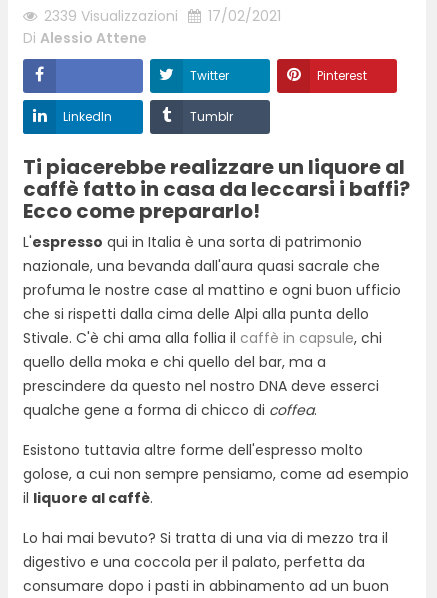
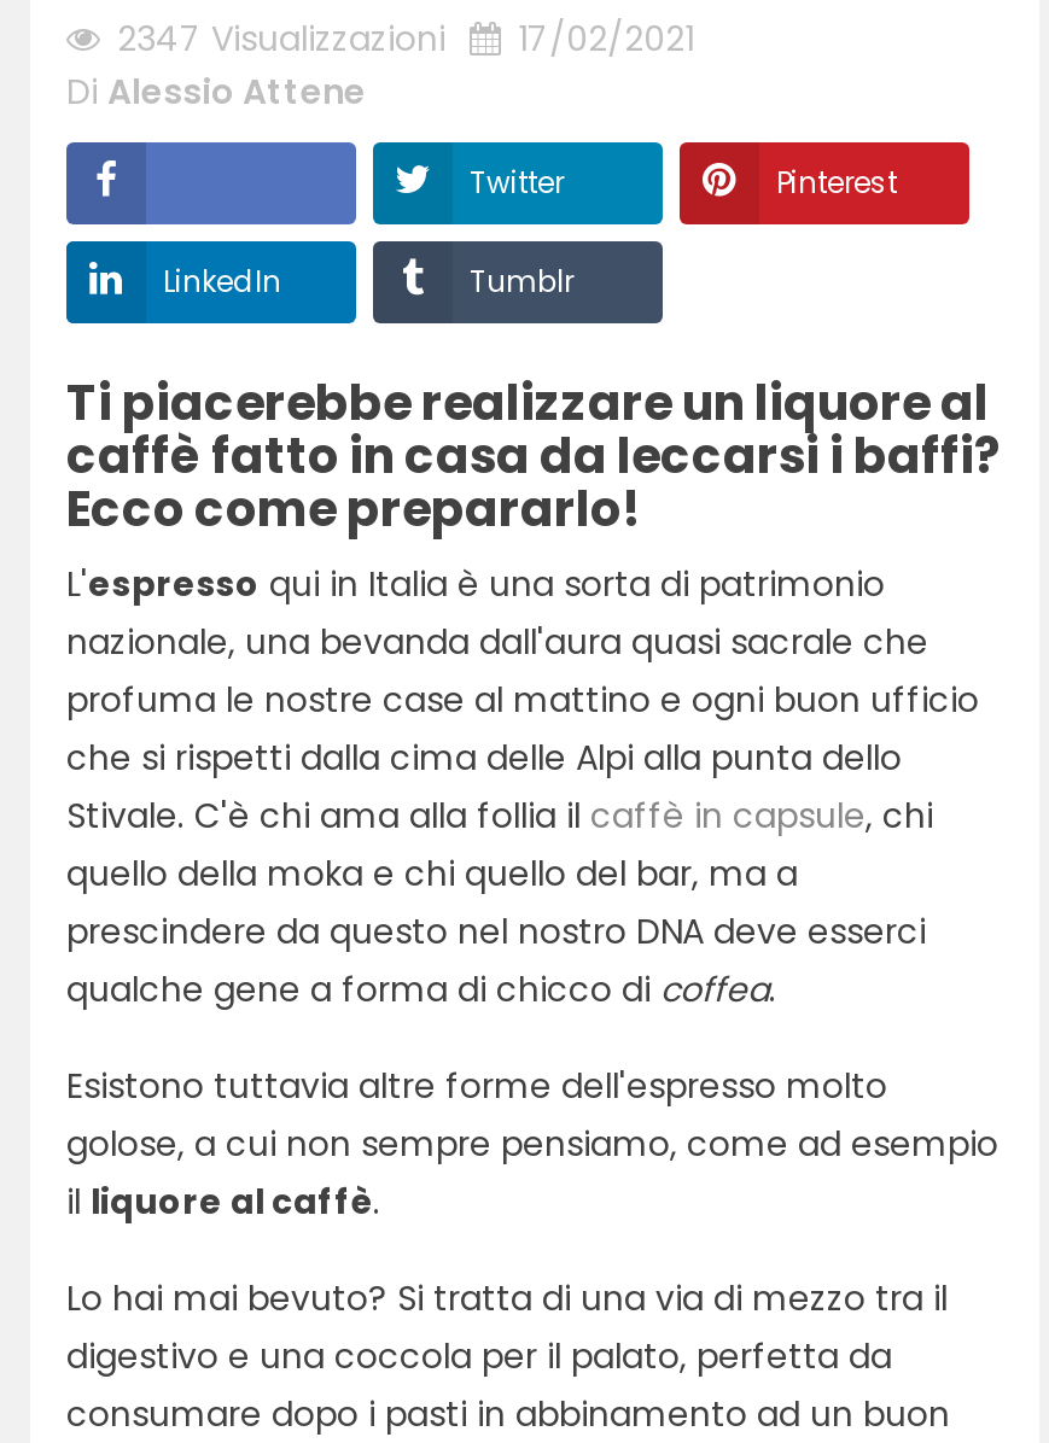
[40,6,178,26] 2339 Visualizzazioni -> [107,14,445,62] 2347 Visualizzazioni

